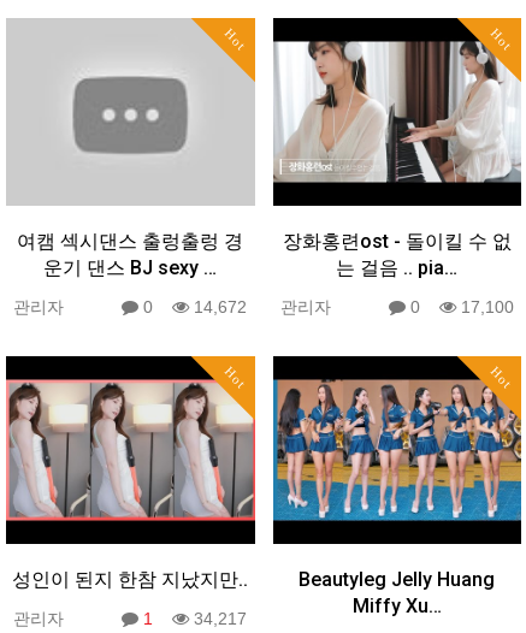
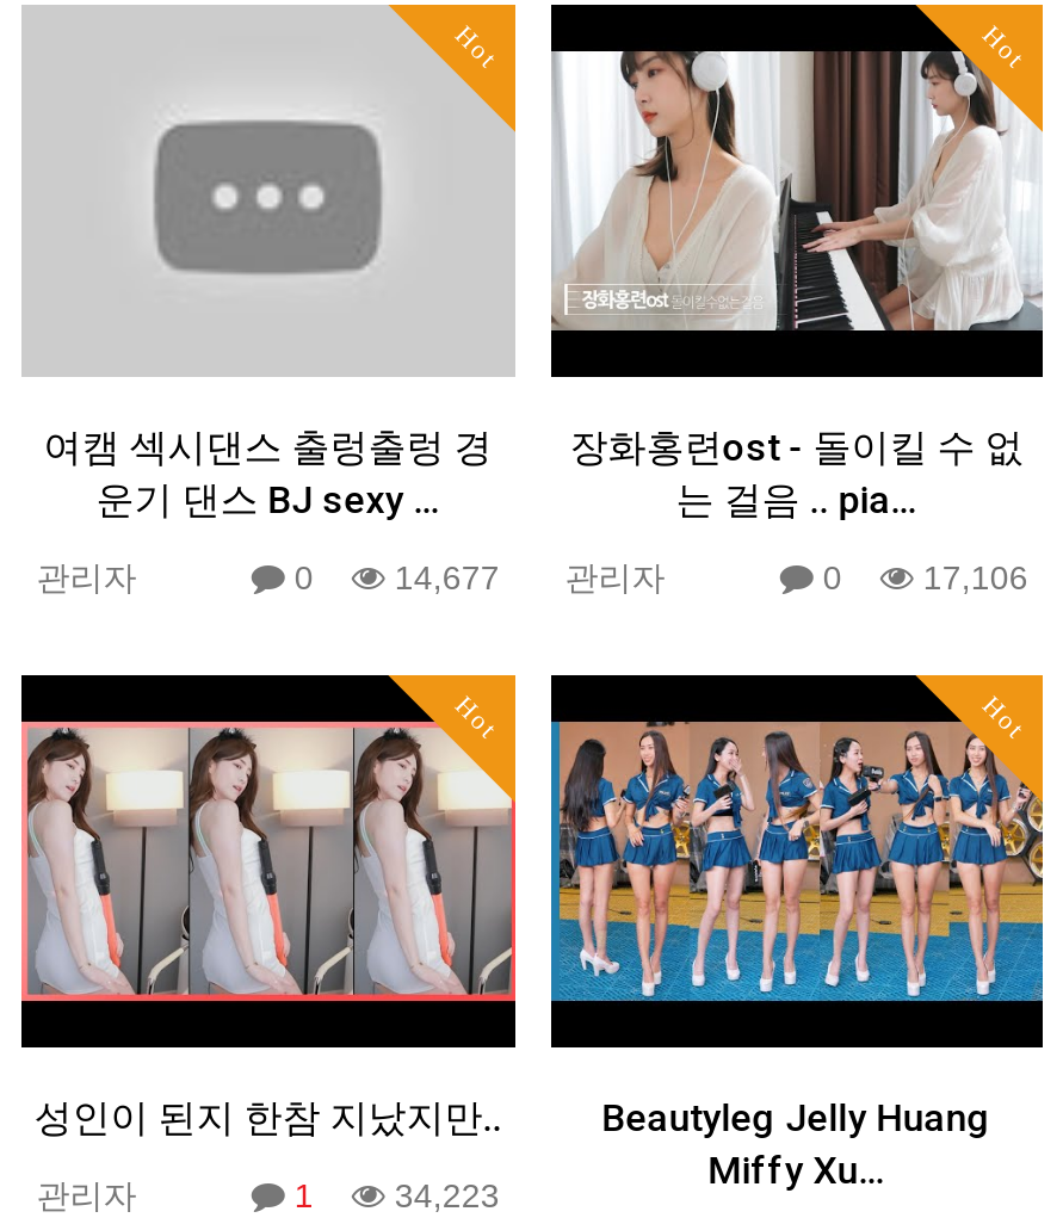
[139,297,331,317] 0 14,672 관리자 -> [285,559,665,597] 0 14,677 관리자
[405,297,514,317] 0 17,100 -> [813,559,1028,597] 0 17,106
[144,609,247,629] 1 34,217 -> [294,1177,499,1215] 1 34,223

